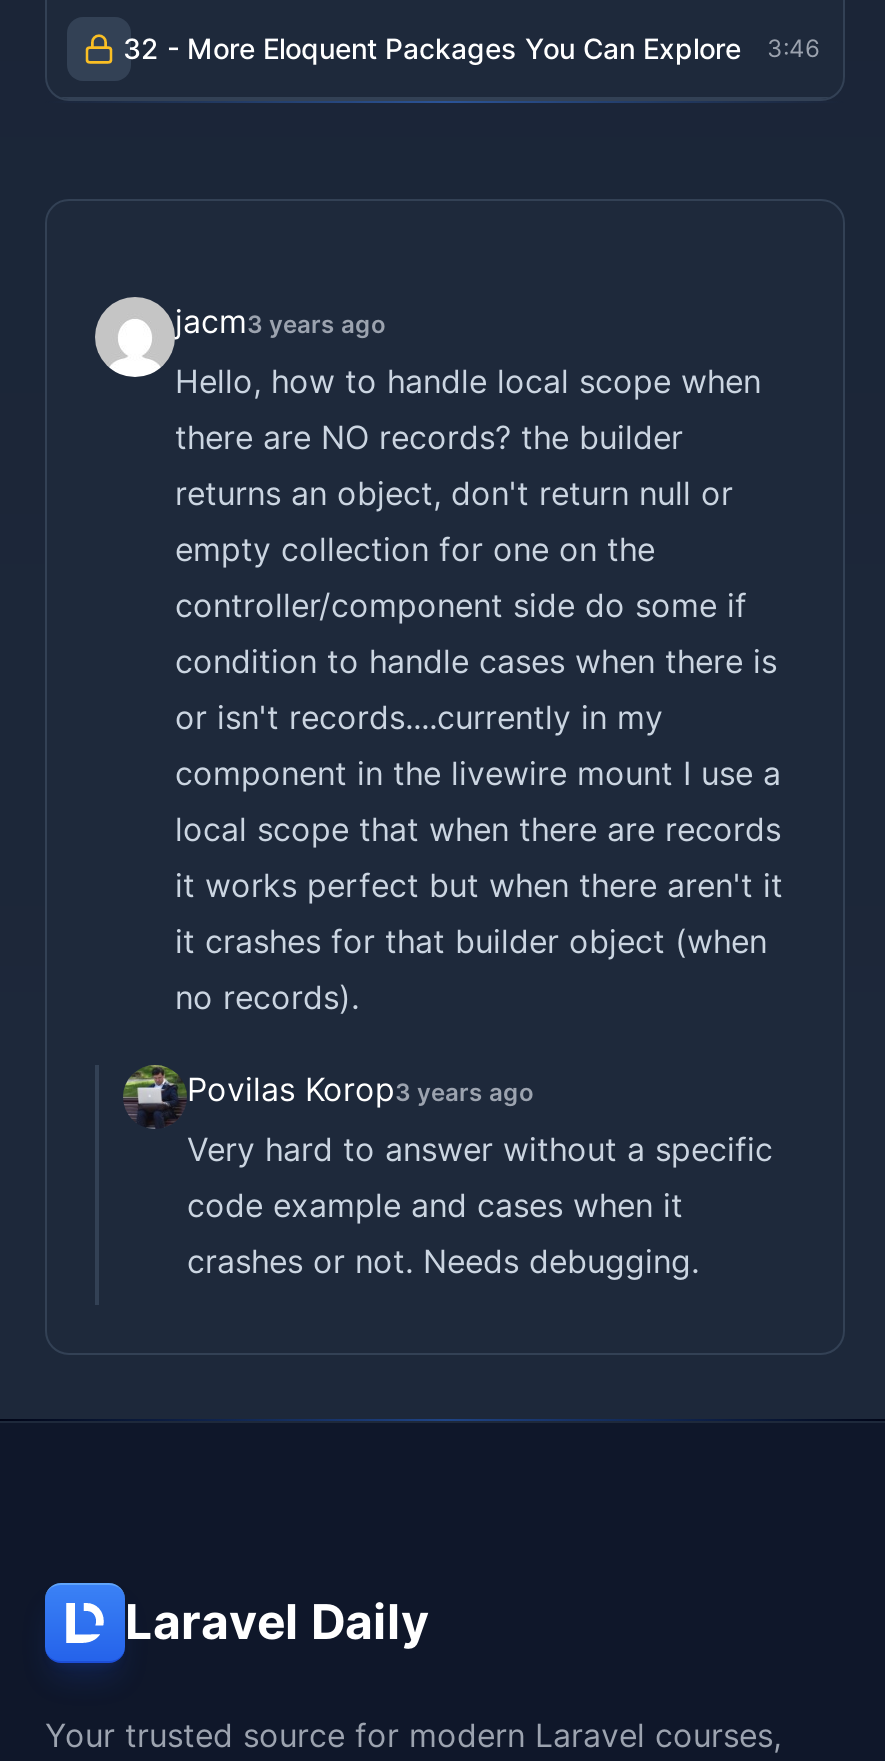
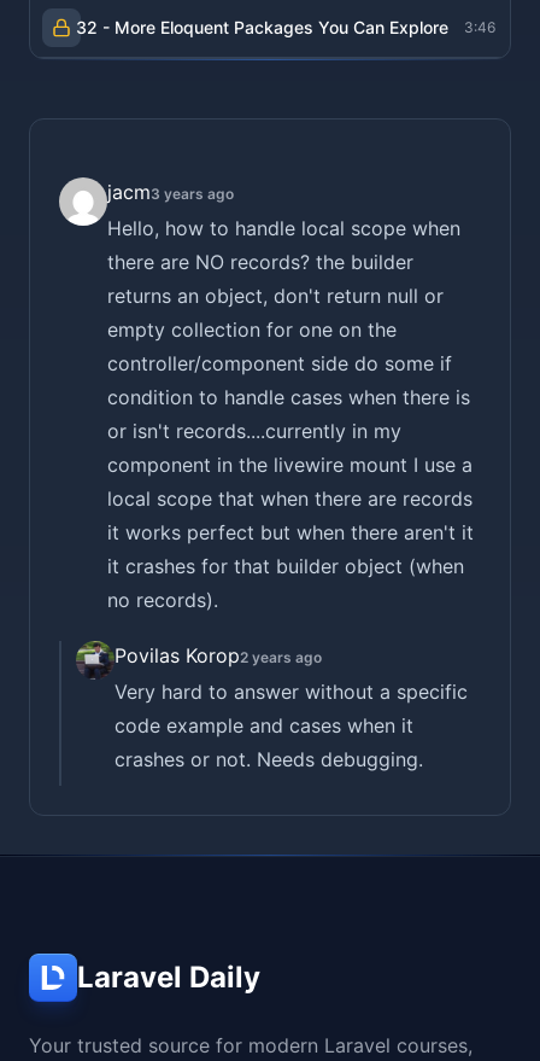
[187,1069,533,1109] Povilas Korop3 years ago -> [115,643,322,668] Povilas Korop2 years ago

